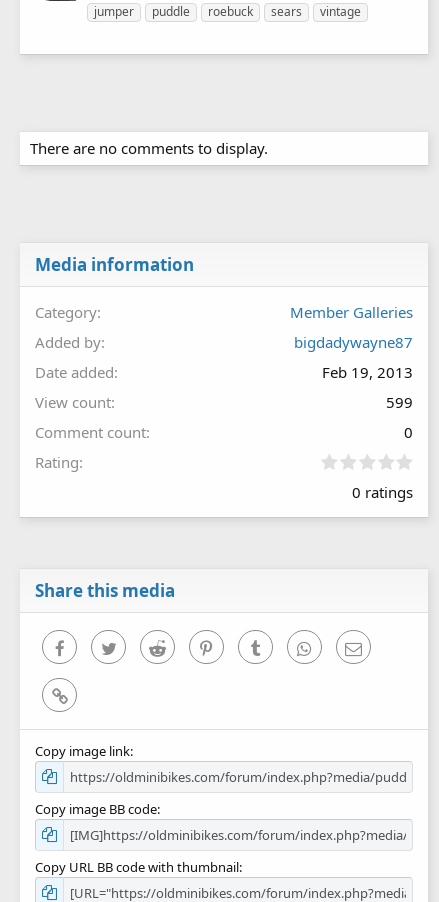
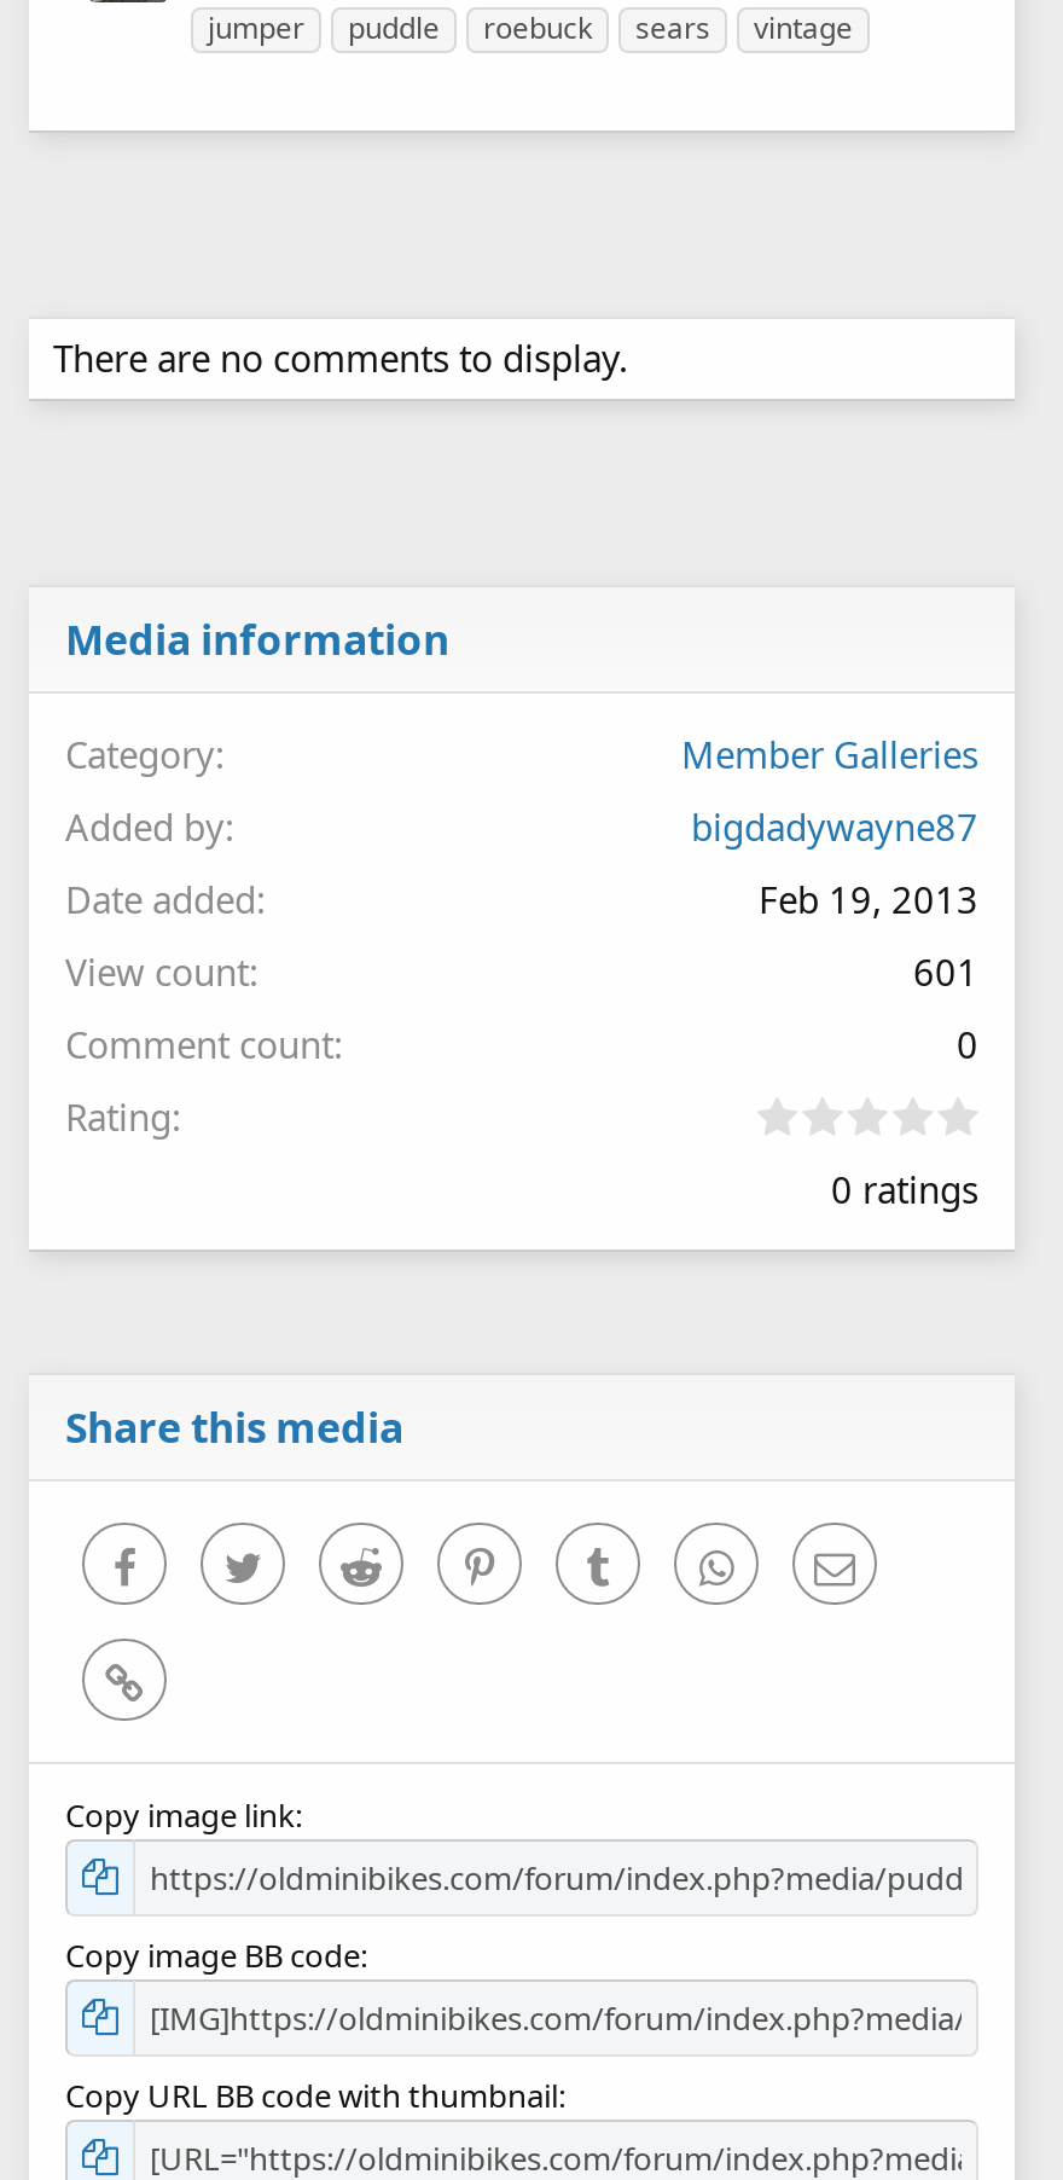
[386,392,413,412] 599 -> [913,947,978,995] 601

